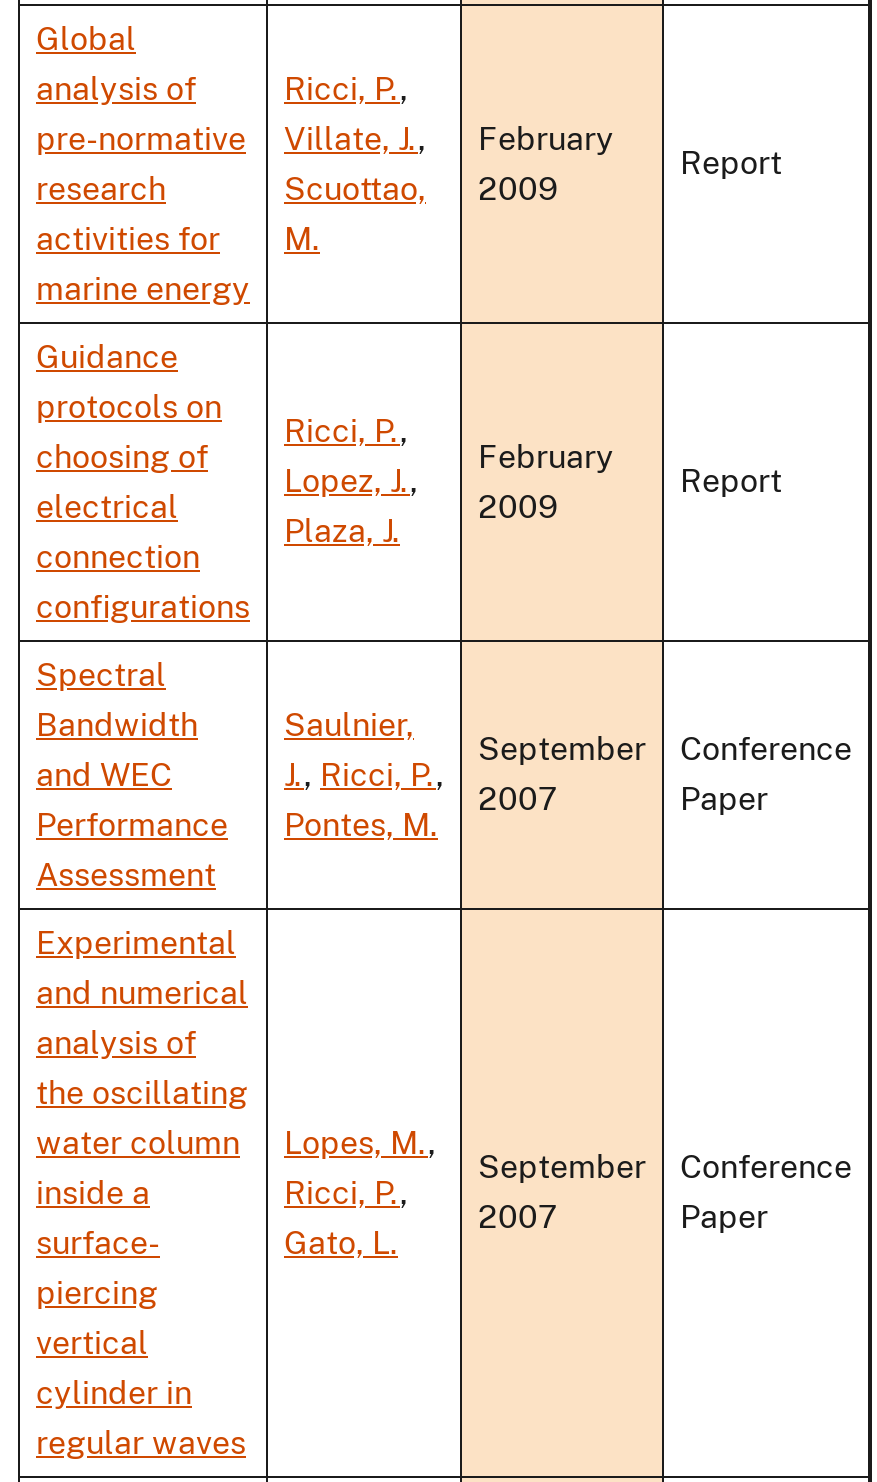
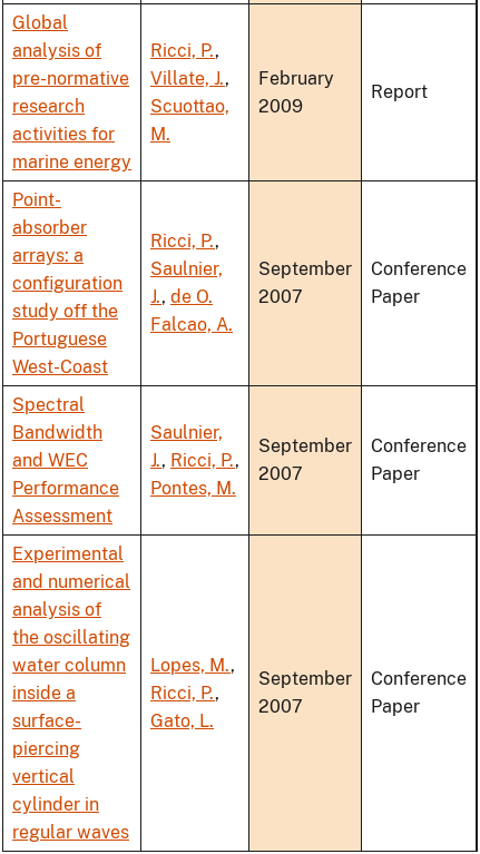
[36,339,250,627] Guidance | protocols on | choosing of | electrical | connection | configurations -> [12,190,123,378] Point- | absorber | arrays: a | configuration | study off the | Portuguese | West-Coast
[478,439,614,527] February | 2009 -> [258,259,352,308] September | 2007
[284,463,418,551] Lopez, J., | Plaza, J. -> [150,259,233,336] Saulnier, | J., de O. | Falcao, A.
[680,463,782,501] Report -> [371,259,467,308] Conference | Paper

